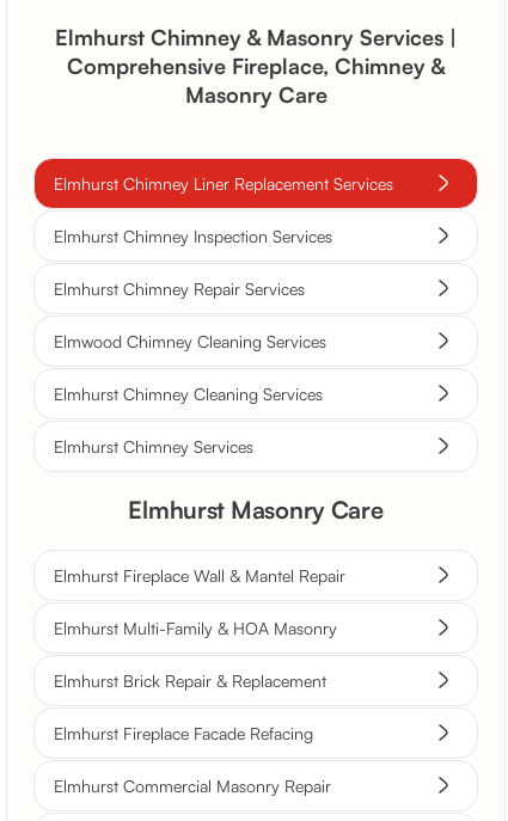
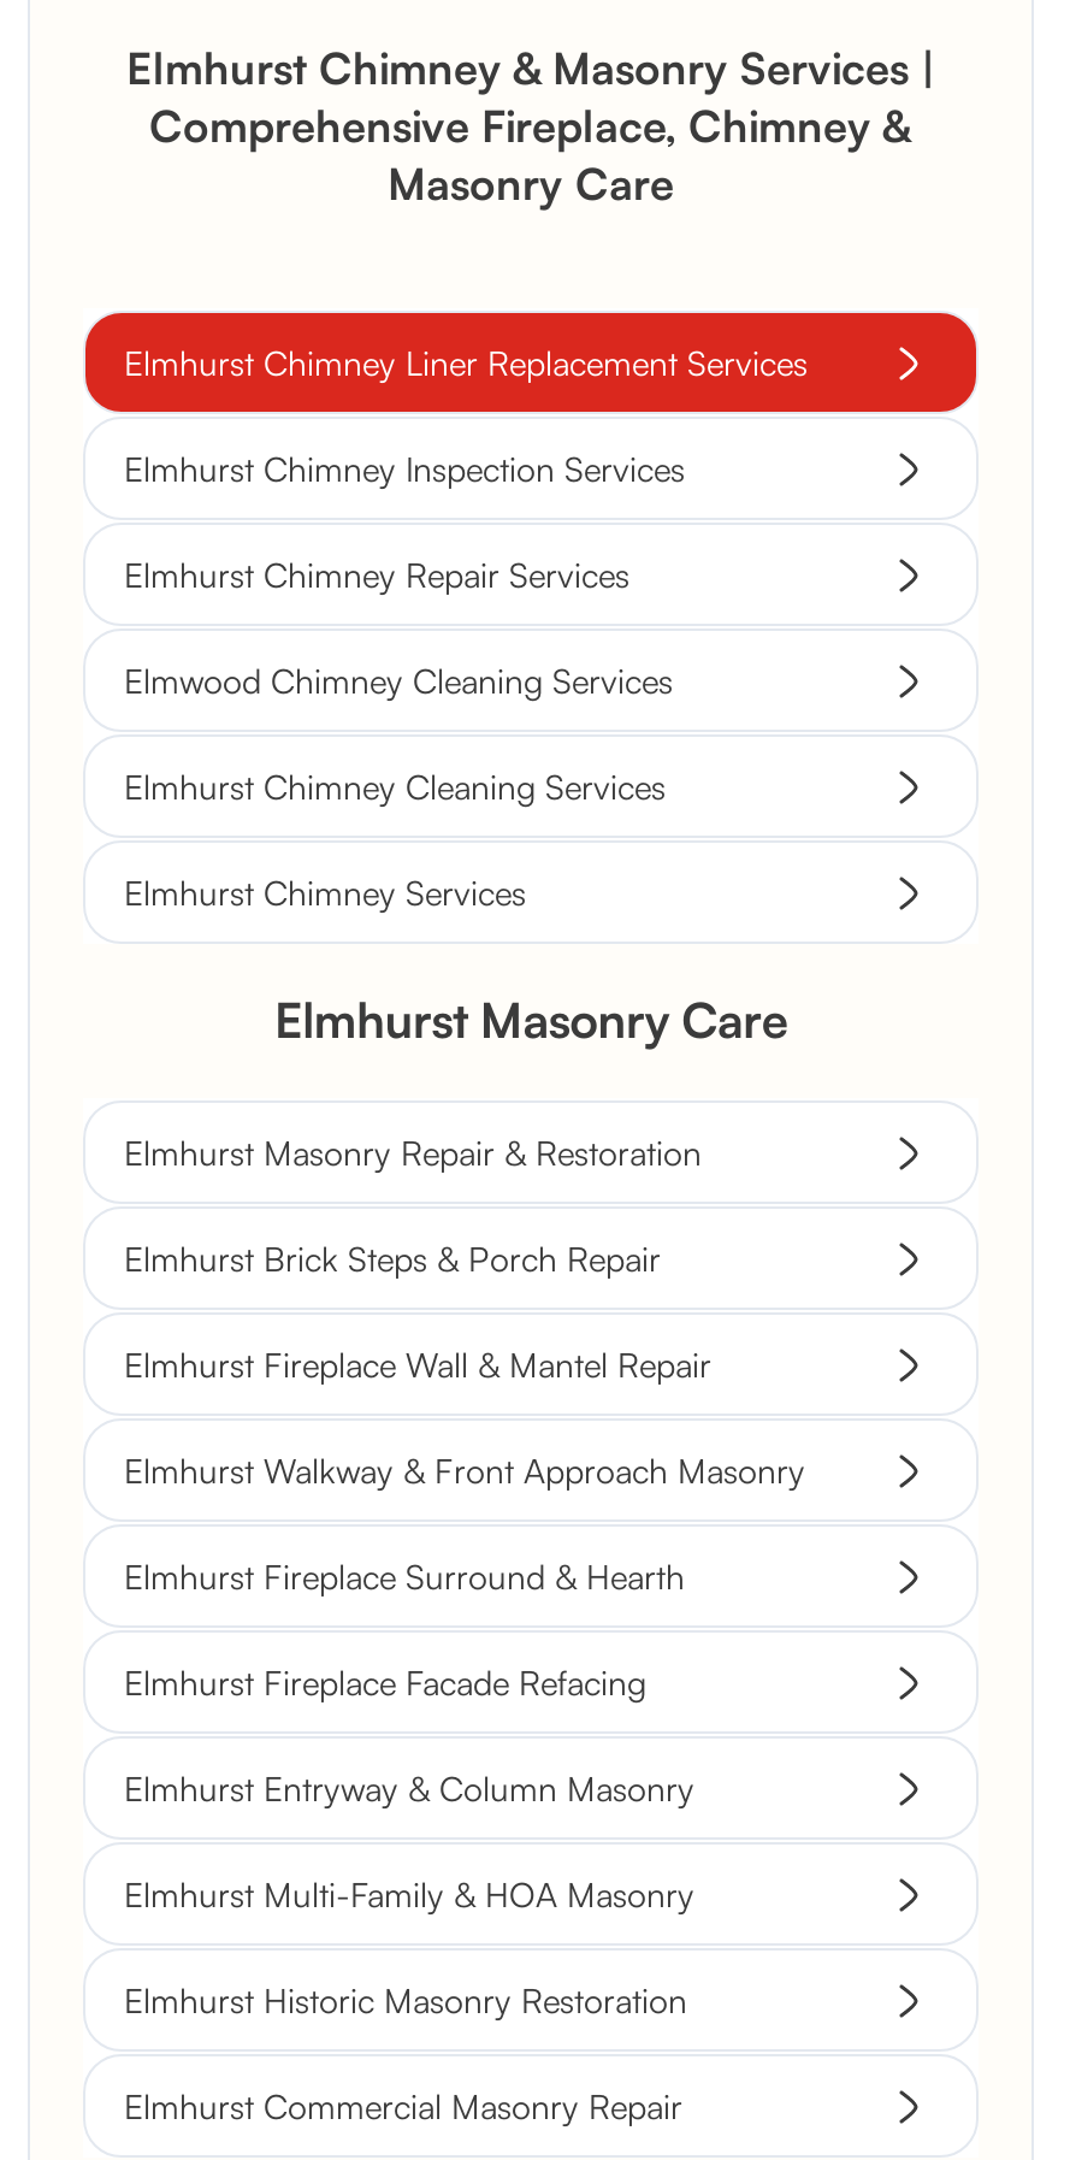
none -> [124,1132,702,1279] Elmhurst Masonry Repair & Restoration | Elmhurst Brick Steps & Porch Repair
none -> [124,1450,805,1809] Elmhurst Walkway & Front Approach Masonry | Elmhurst Fireplace Surround & Hearth | Elmhurst Entryway & Column Masonry
moved [54,618,337,638] -> [124,1874,694,1915]: Elmhurst Multi-Family & HOA Masonry
[54,670,326,691] Elmhurst Brick Repair & Replacement -> [124,1980,687,2021] Elmhurst Historic Masonry Restoration
moved [54,723,313,743] -> [124,1662,646,1703]: Elmhurst Fireplace Facade Refacing

